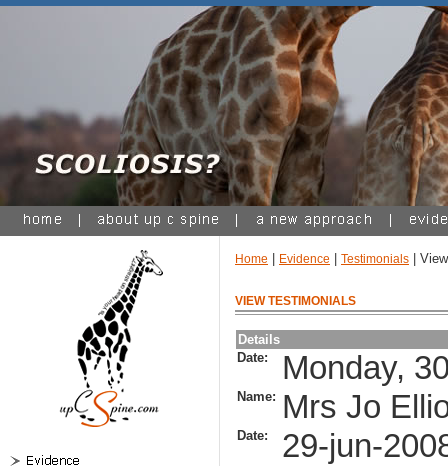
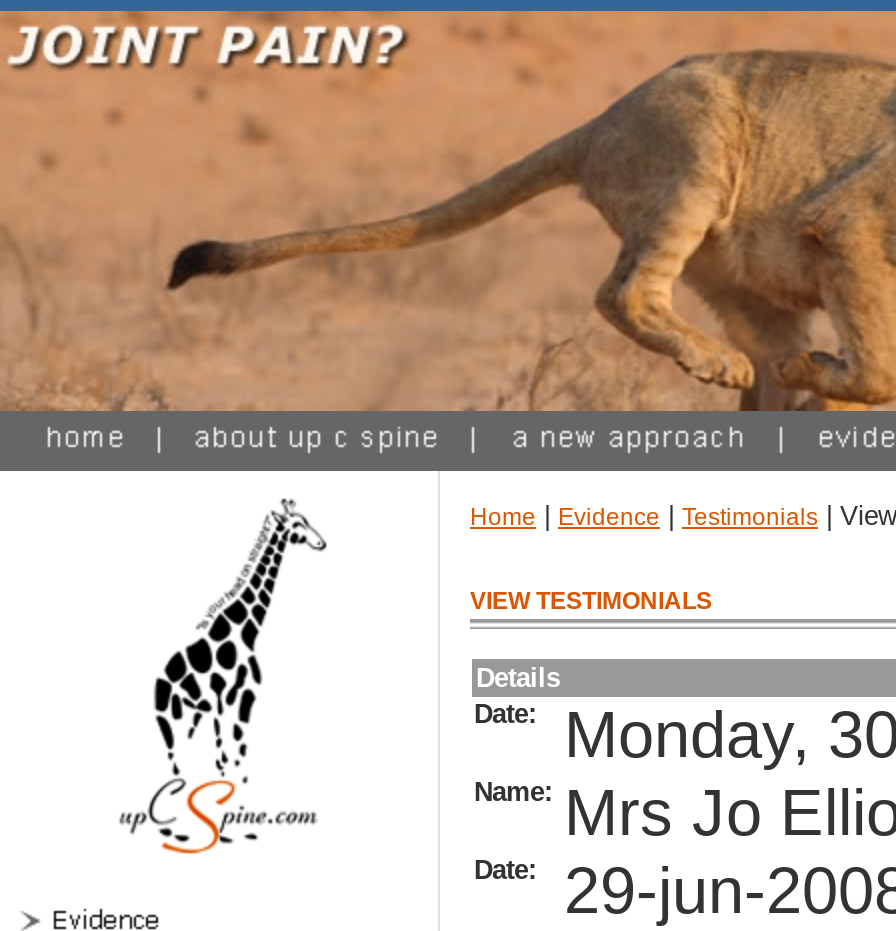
[3,5,445,207] [image] -> [6,9,890,413] [image]

